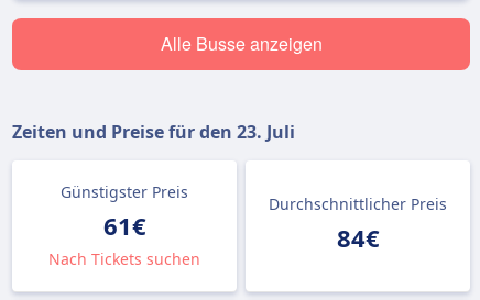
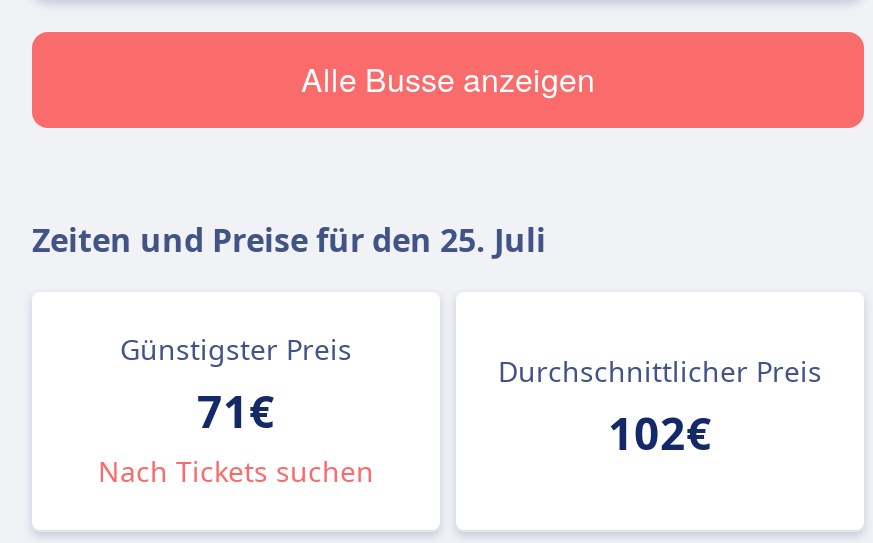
[12,120,295,144] Zeiten und Preise für den 23. Juli -> [32,218,546,262] Zeiten und Preise für den 25. Juli
[103,209,146,242] 61€ -> [197,380,275,440] 71€
[336,221,379,254] 84€ -> [608,402,712,462] 102€

